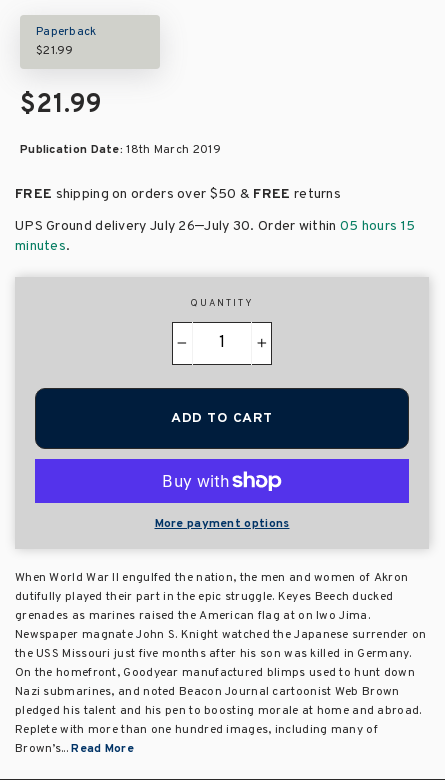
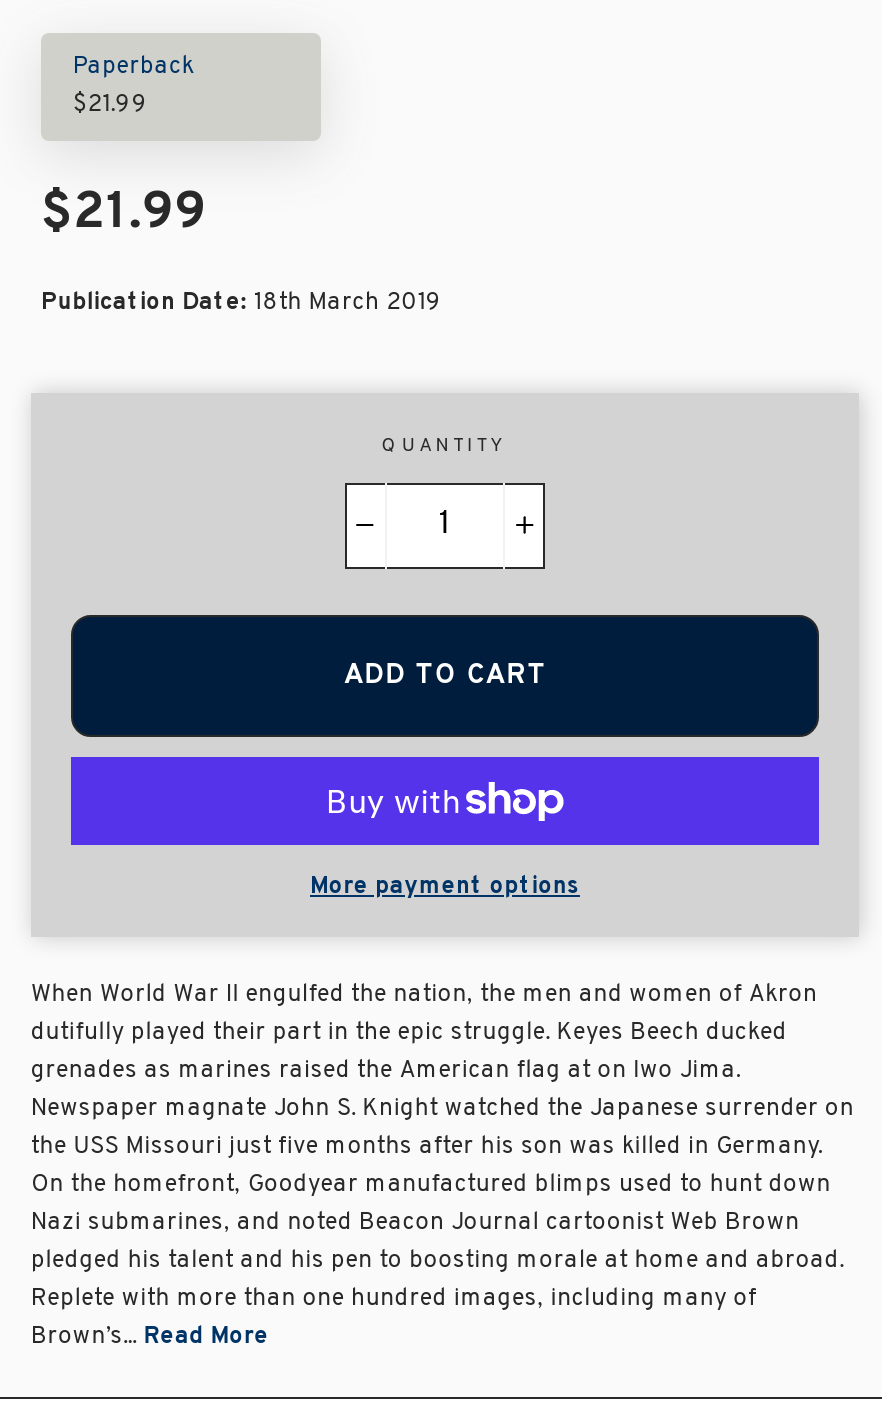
[15,186,415,255] FREE shipping on orders over $50 & FREE returns | UPS Ground delivery July 26–July 30. Order within 05 hours 15 | minutes. -> none

